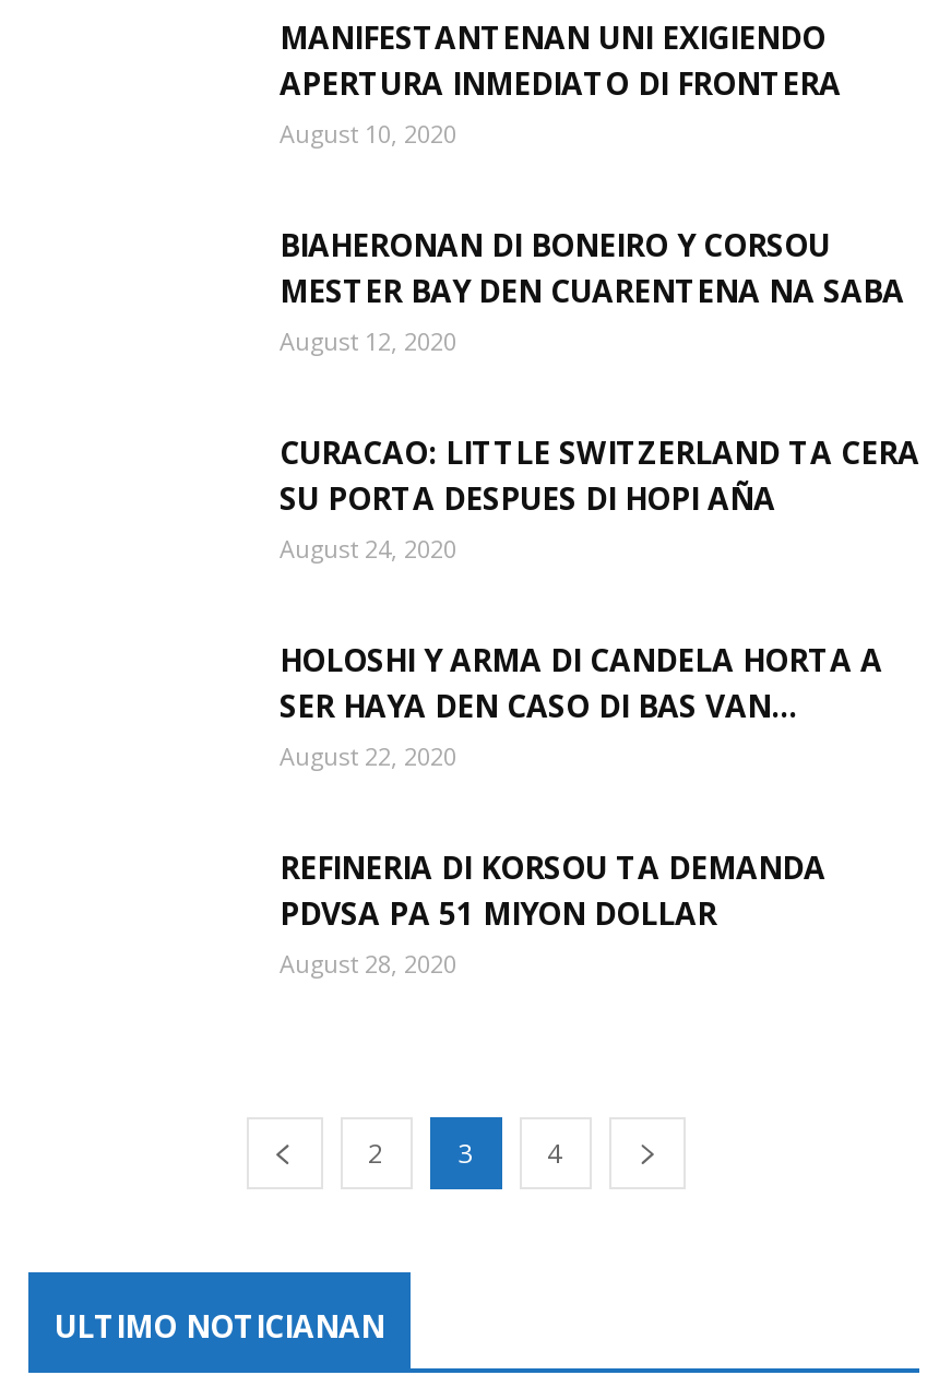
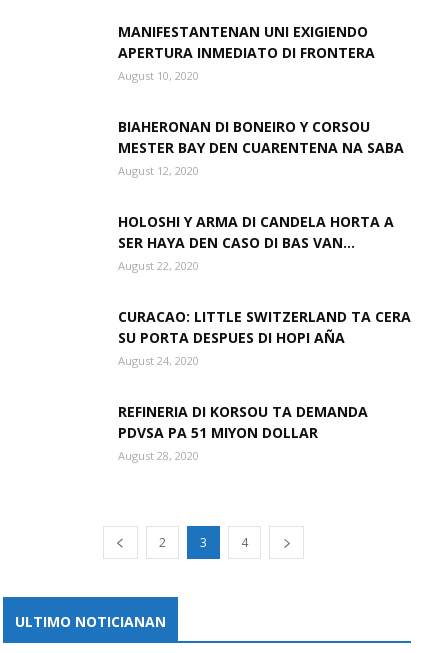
moved [280,431,919,565] -> [118,307,411,368]: CURACAO: LITTLE SWITZERLAND TA CERA | SU PORTA DESPUES DI HOPI AÑA | August 24, 2020
moved [280,639,882,772] -> [118,212,394,273]: HOLOSHI Y ARMA DI CANDELA HORTA A | SER HAYA DEN CASO DI BAS VAN... | August 22, 2020

